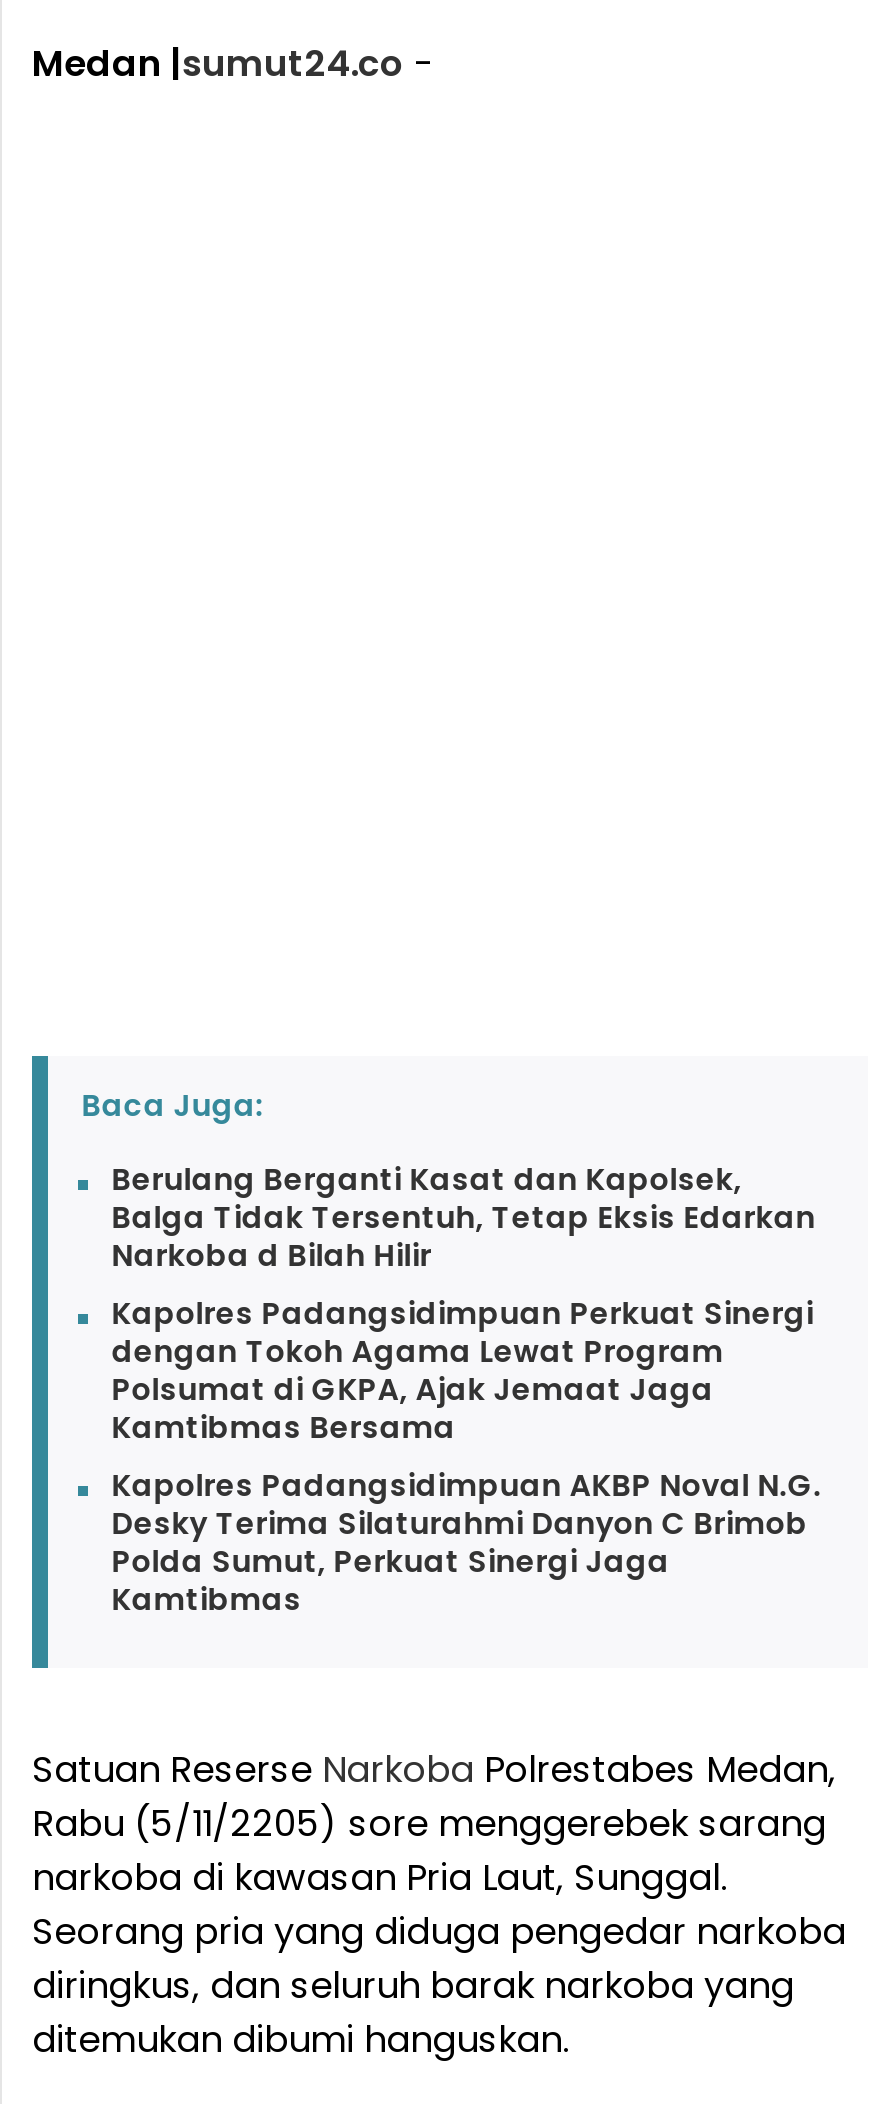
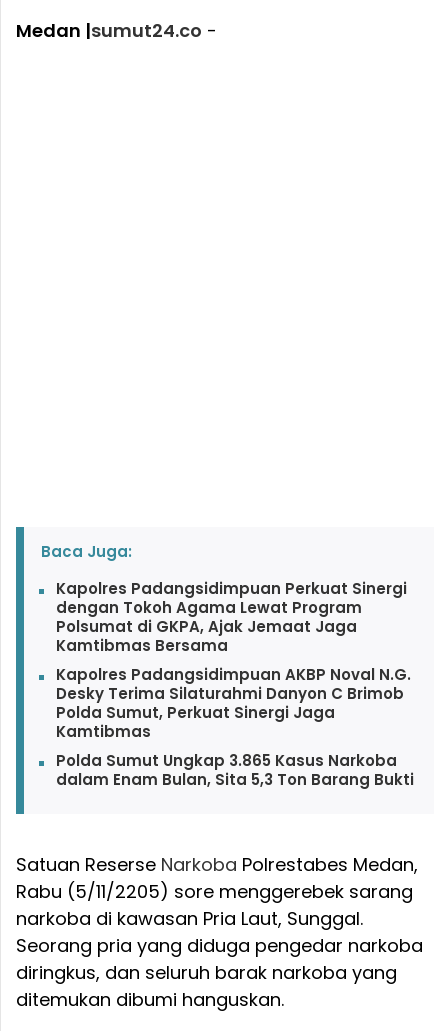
[111,1158,815,1276] Berulang Berganti Kasat dan Kapolsek, | Balga Tidak Tersentuh, Tetap Eksis Edarkan | Narkoba d Bilah Hilir -> none
moved [111,1292,821,1620] -> [56,578,411,742]: Kapolres Padangsidimpuan Perkuat Sinergi | dengan Tokoh Agama Lewat Program | Polsumat di GKPA, Ajak Jemaat Jaga | Kamtibmas Bersama | Kapolres Padangsidimpuan AKBP Noval N.G. | Desky Terima Silaturahmi Danyon C Brimob | Polda Sumut, Perkuat Sinergi Jaga | Kamtibmas
none -> [56,750,414,790] Polda Sumut Ungkap 3.865 Kasus Narkoba | dalam Enam Bulan, Sita 5,3 Ton Barang Bukti

